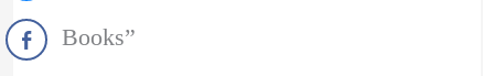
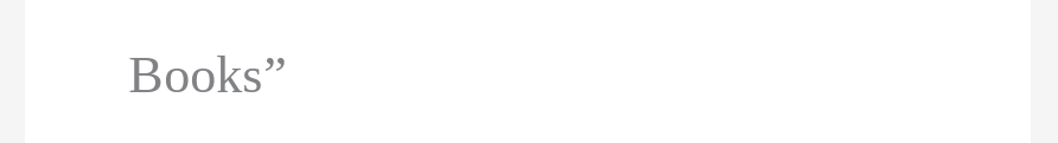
[4,18,49,62] [image] -> none

